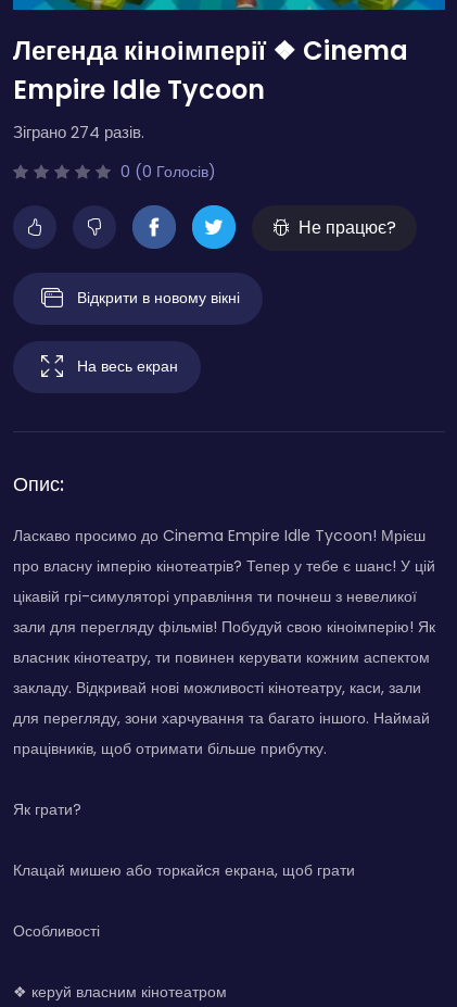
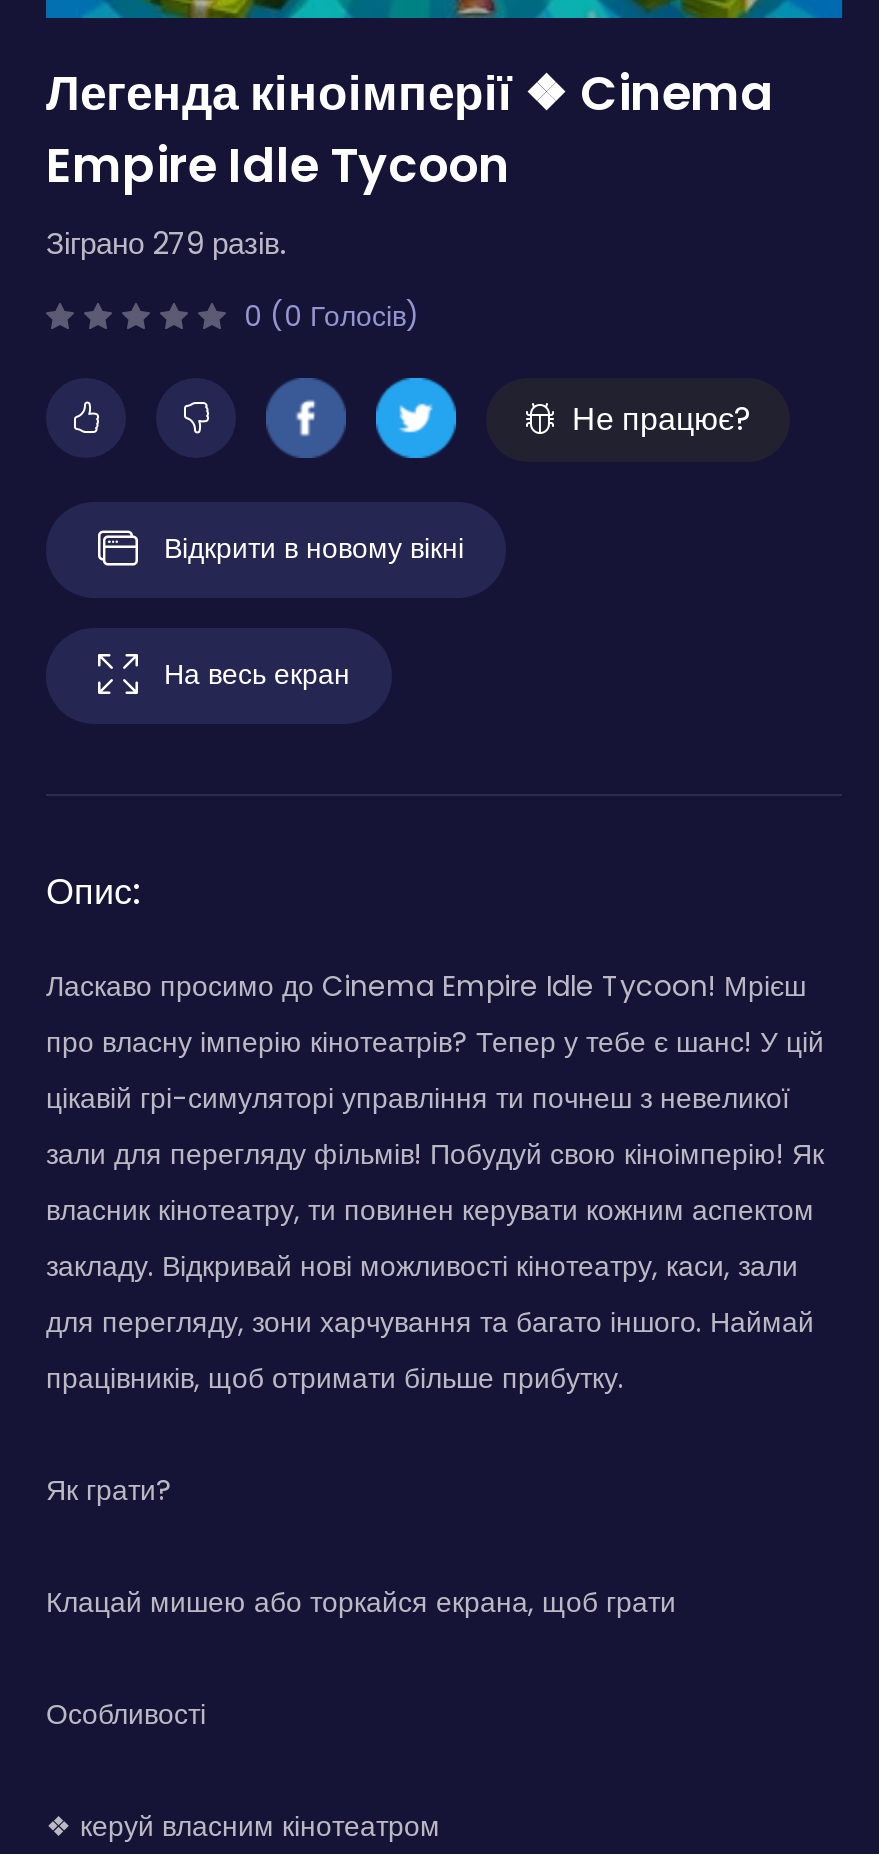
[13,120,144,143] Зіграно 274 разів. -> [46,222,286,264] Зіграно 279 разів.

